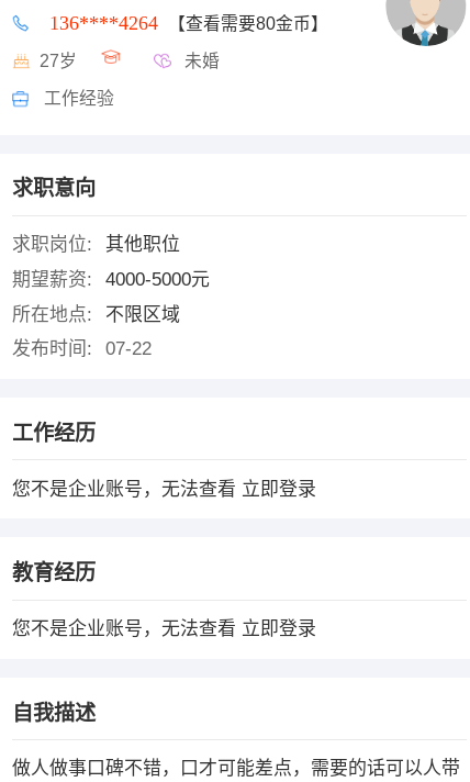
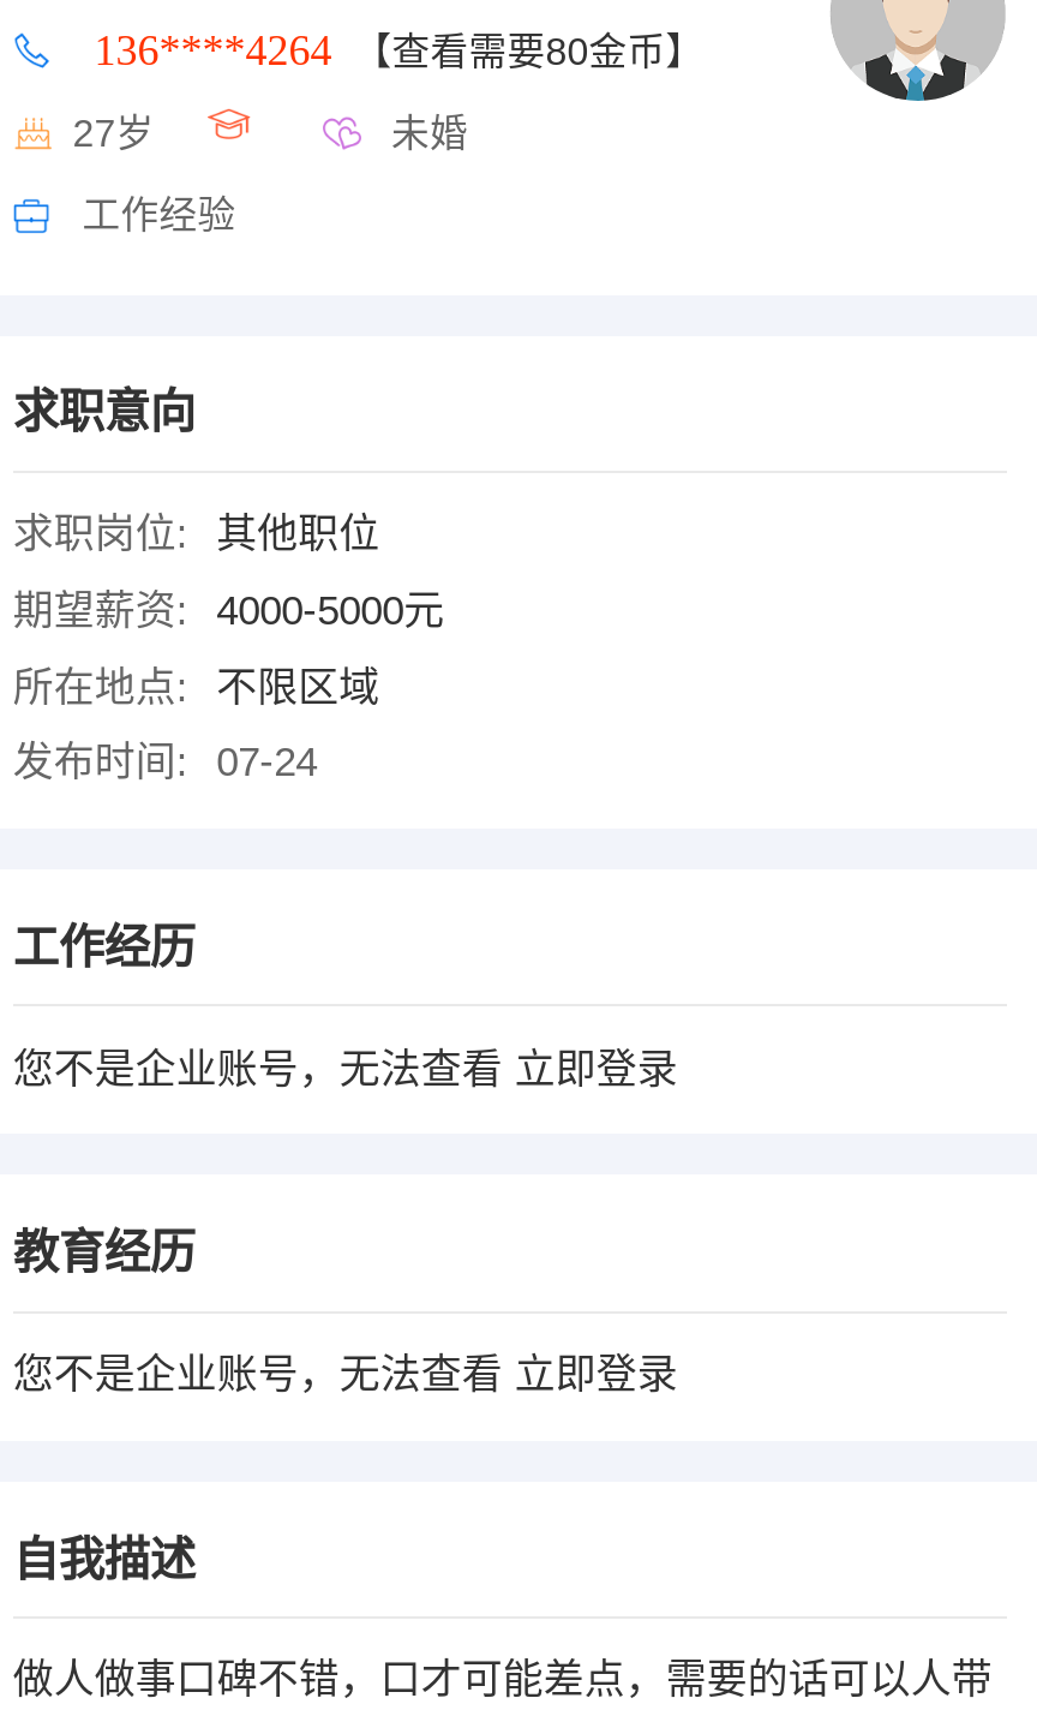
[12,339,151,359] 发布时间: 07-22 -> [13,740,317,786] 发布时间: 07-24

